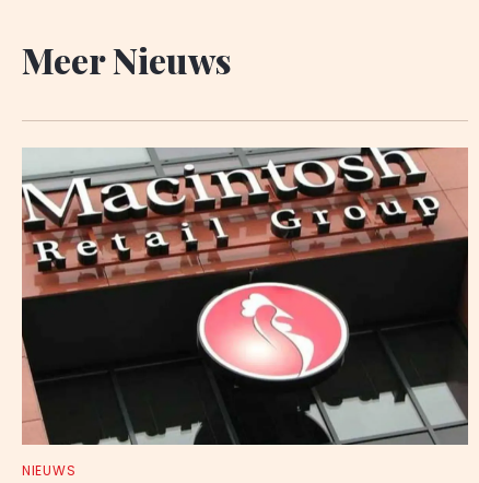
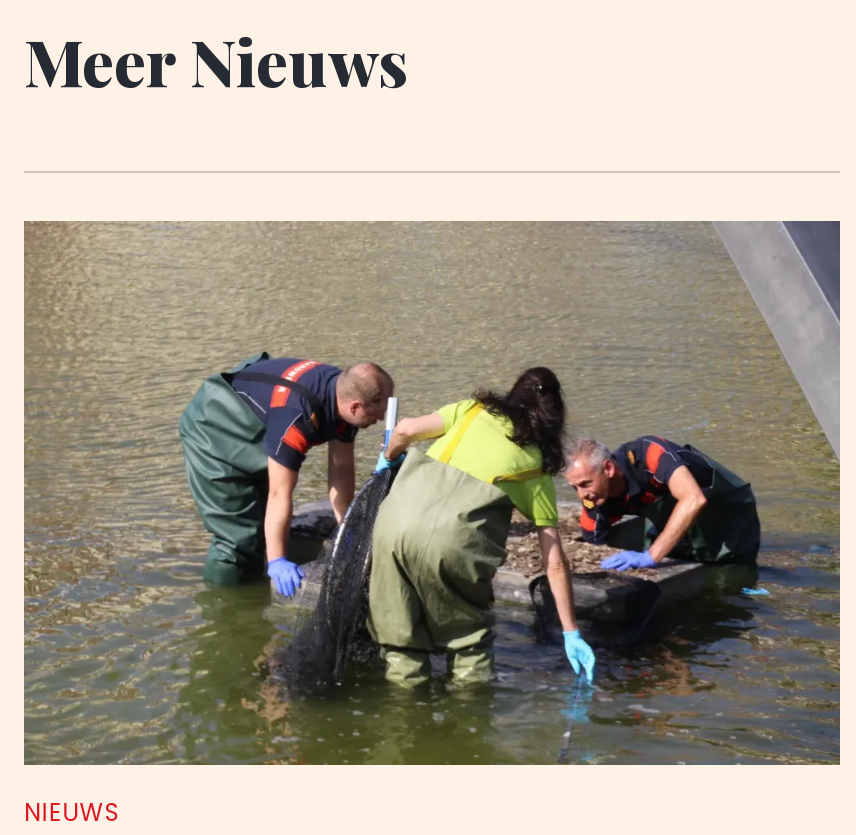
[22,148,468,445] [image] -> [22,219,842,767] [image]

